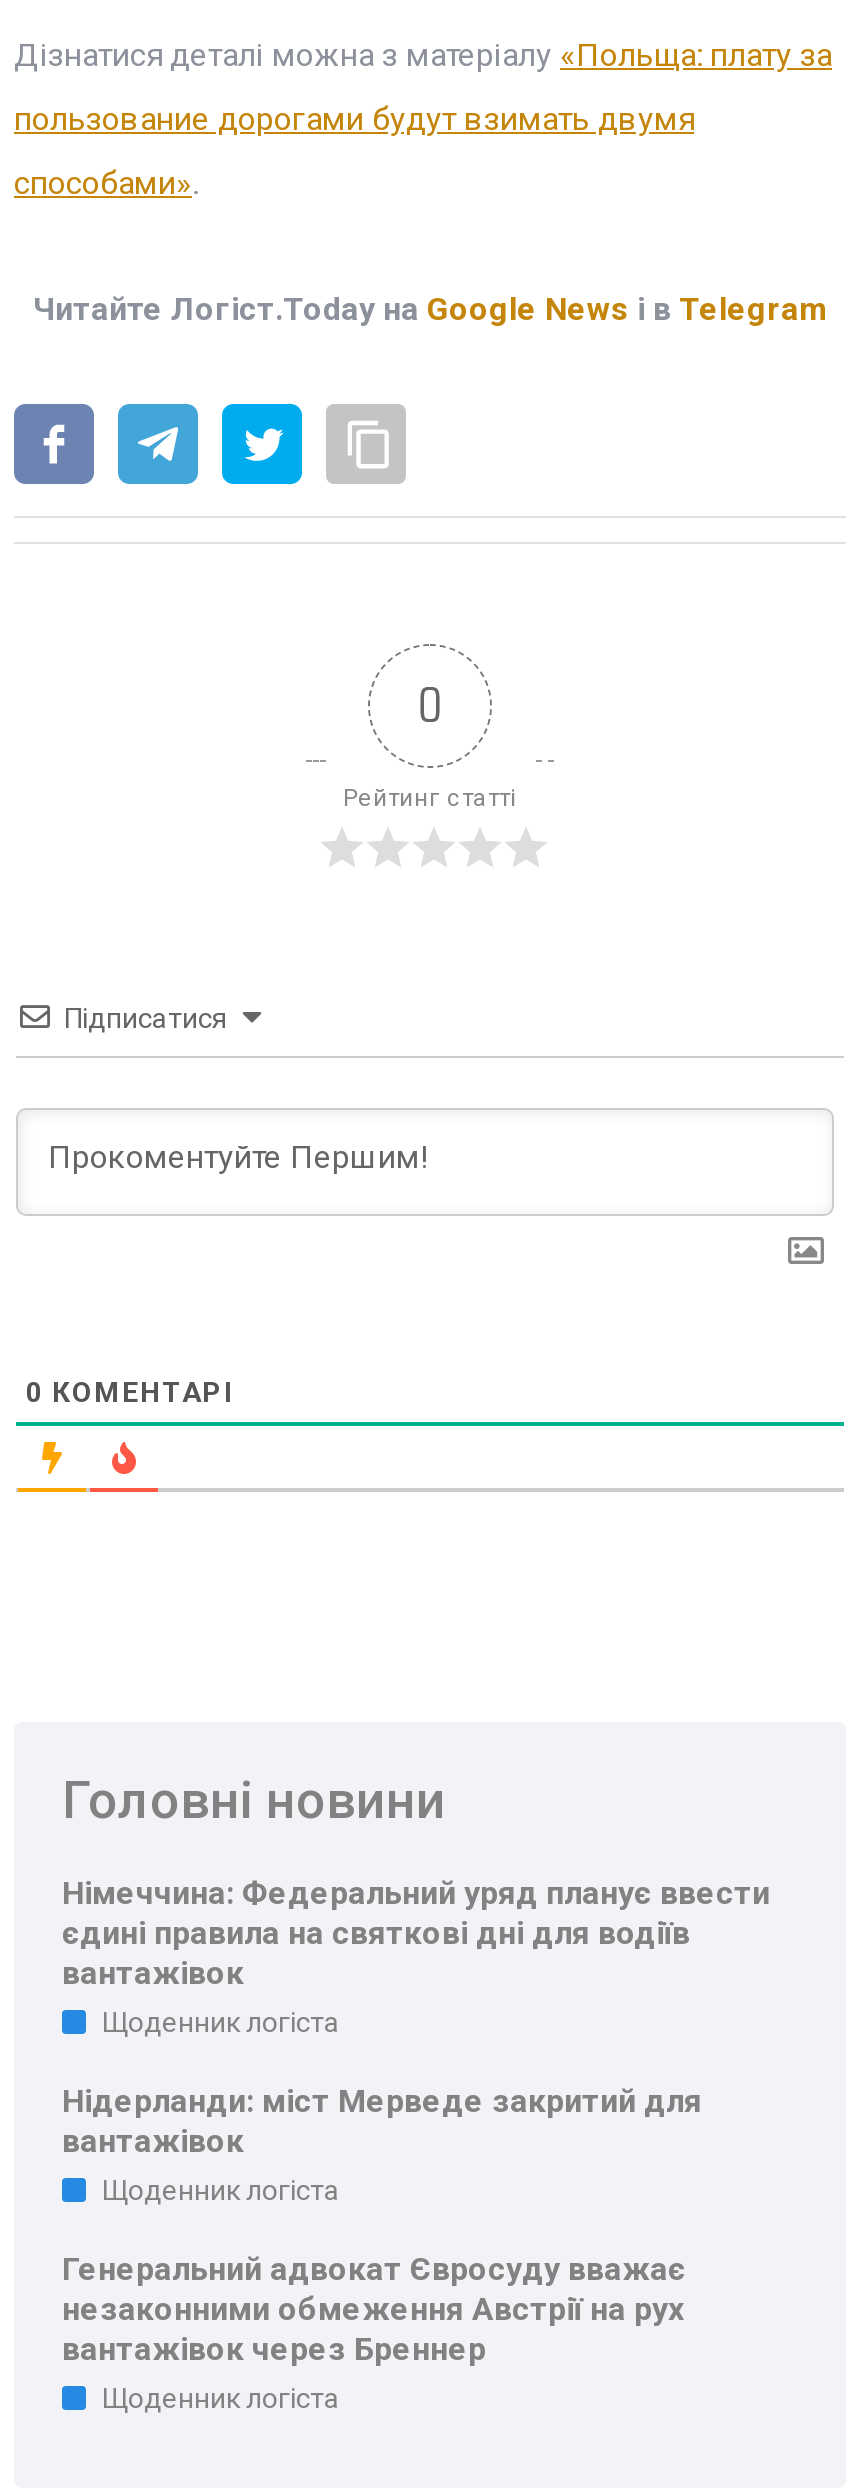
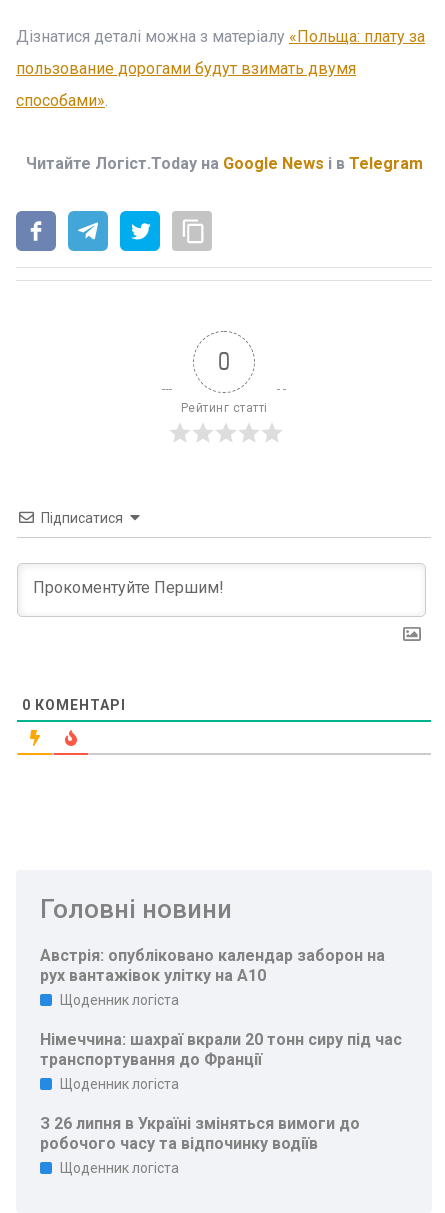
[62,1874,770,1992] Німеччина: Федеральний уряд планує ввести | єдині правила на святкові дні для водіїв | вантажівок -> [40,946,385,985] Австрія: опубліковано календар заборон на | рух вантажівок улітку на A10
[62,2082,702,2160] Нідерланди: міст Мерведе закритий для | вантажівок -> [40,1030,402,1069] Німеччина: шахраї вкрали 20 тонн сиру під час | транспортування до Франції
[62,2250,686,2368] Генеральний адвокат Євросуду вважає | незаконними обмеження Австрії на рух | вантажівок через Бреннер -> [40,1114,360,1153] З 26 липня в Україні зміняться вимоги до | робочого часу та відпочинку водіїв

